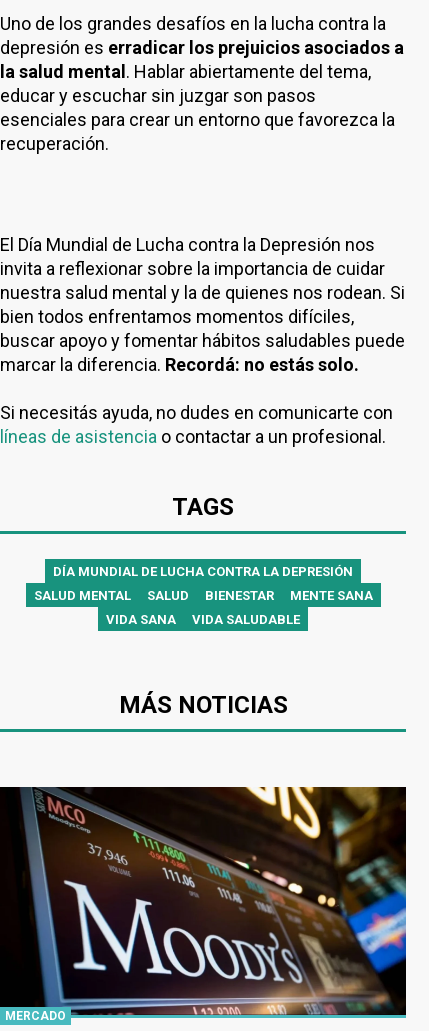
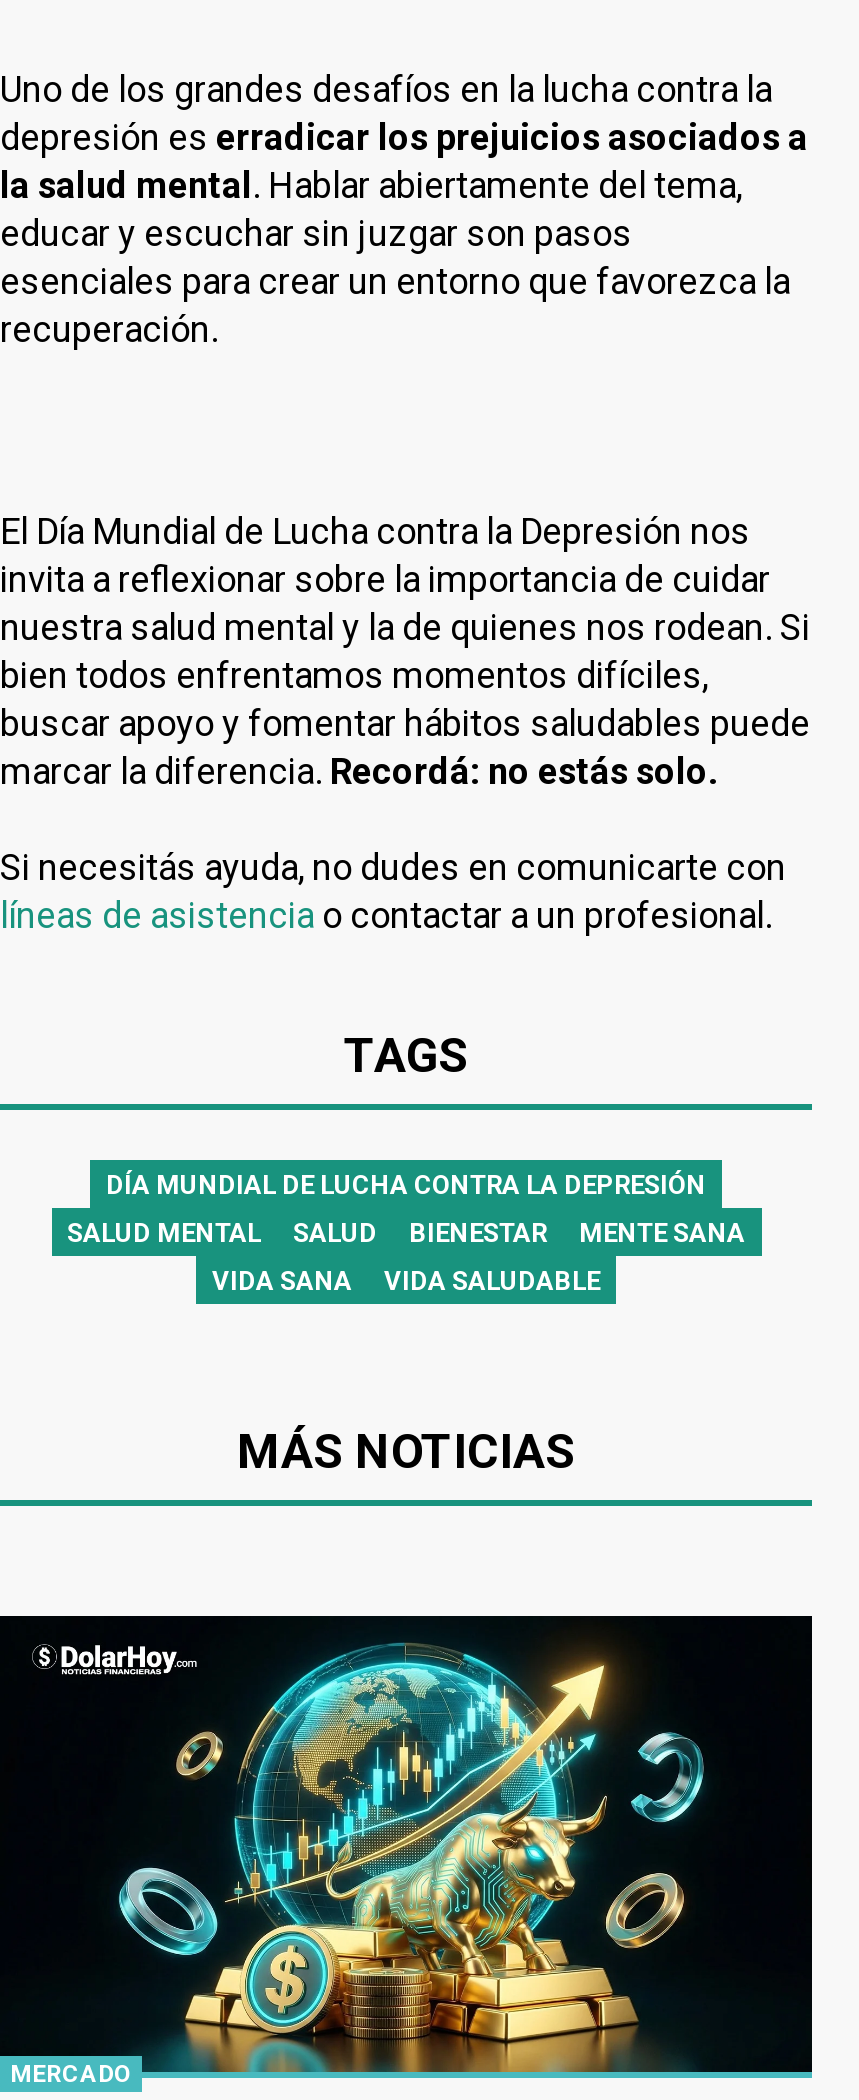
[19,786,407,1016] [image] -> [32,1614,814,2072] [image]

